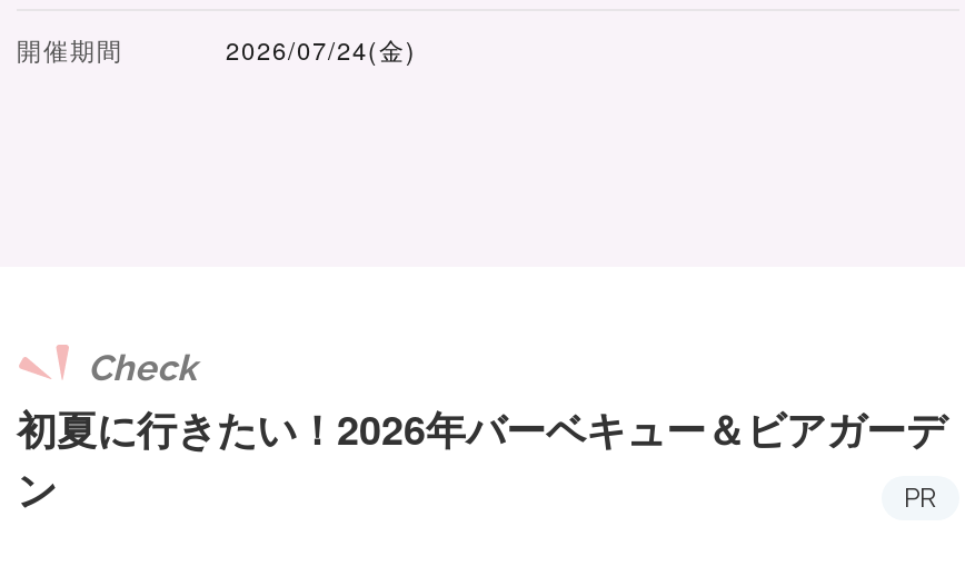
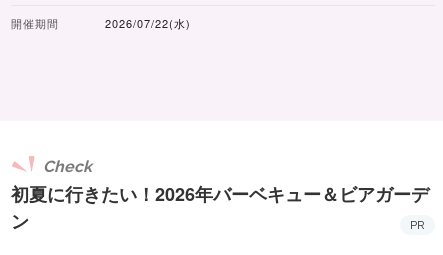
[226,31,417,67] 2026/07/24(金) -> [105,15,191,31] 2026/07/22(水)

